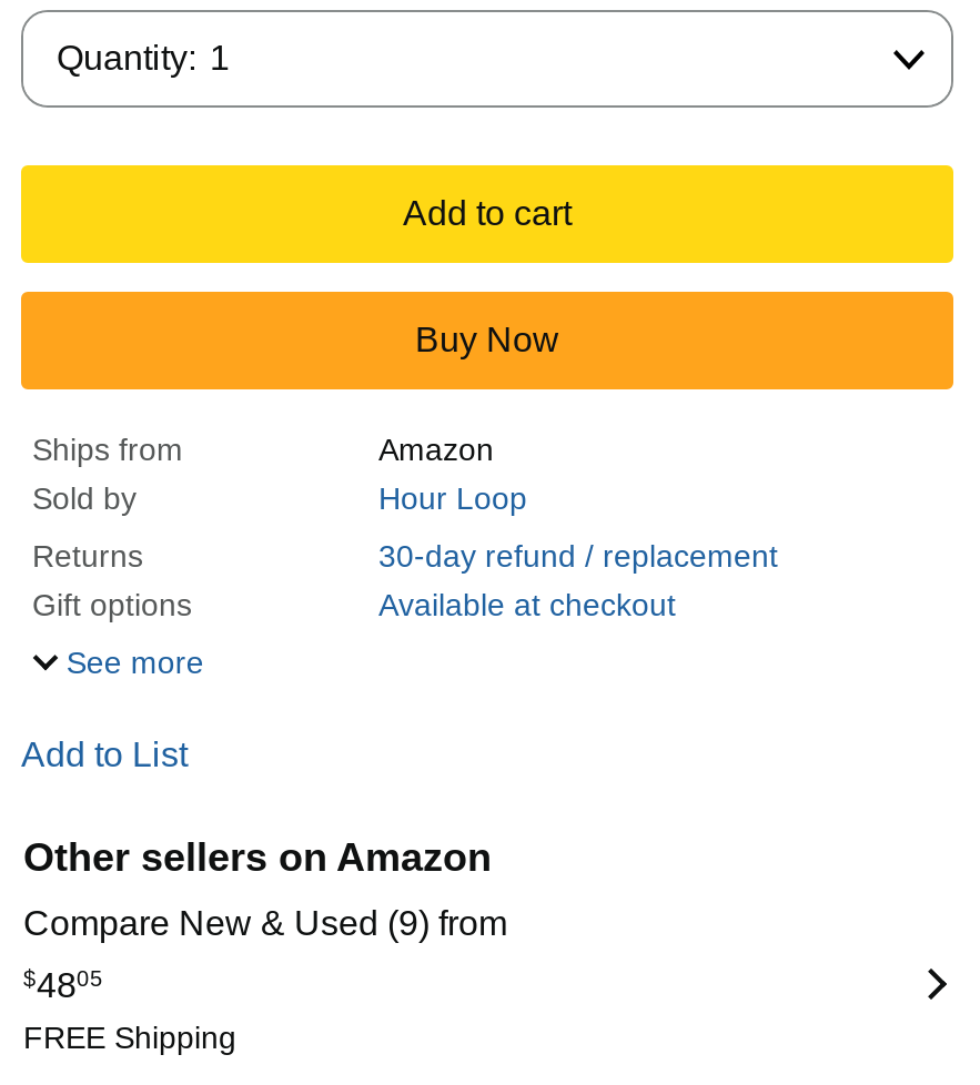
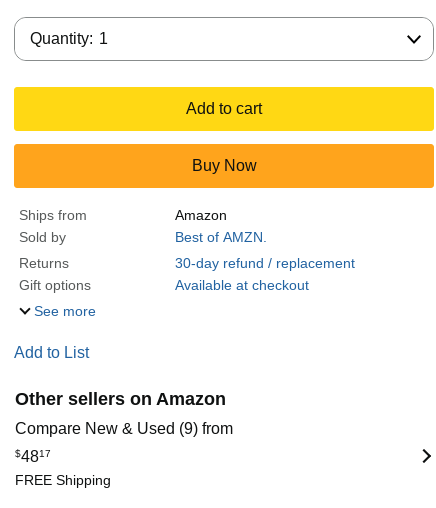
[378,480,527,516] Hour Loop -> [175,229,267,245] Best of AMZN.
[23,967,103,1004] $4805 -> [15,448,51,465] $4817

